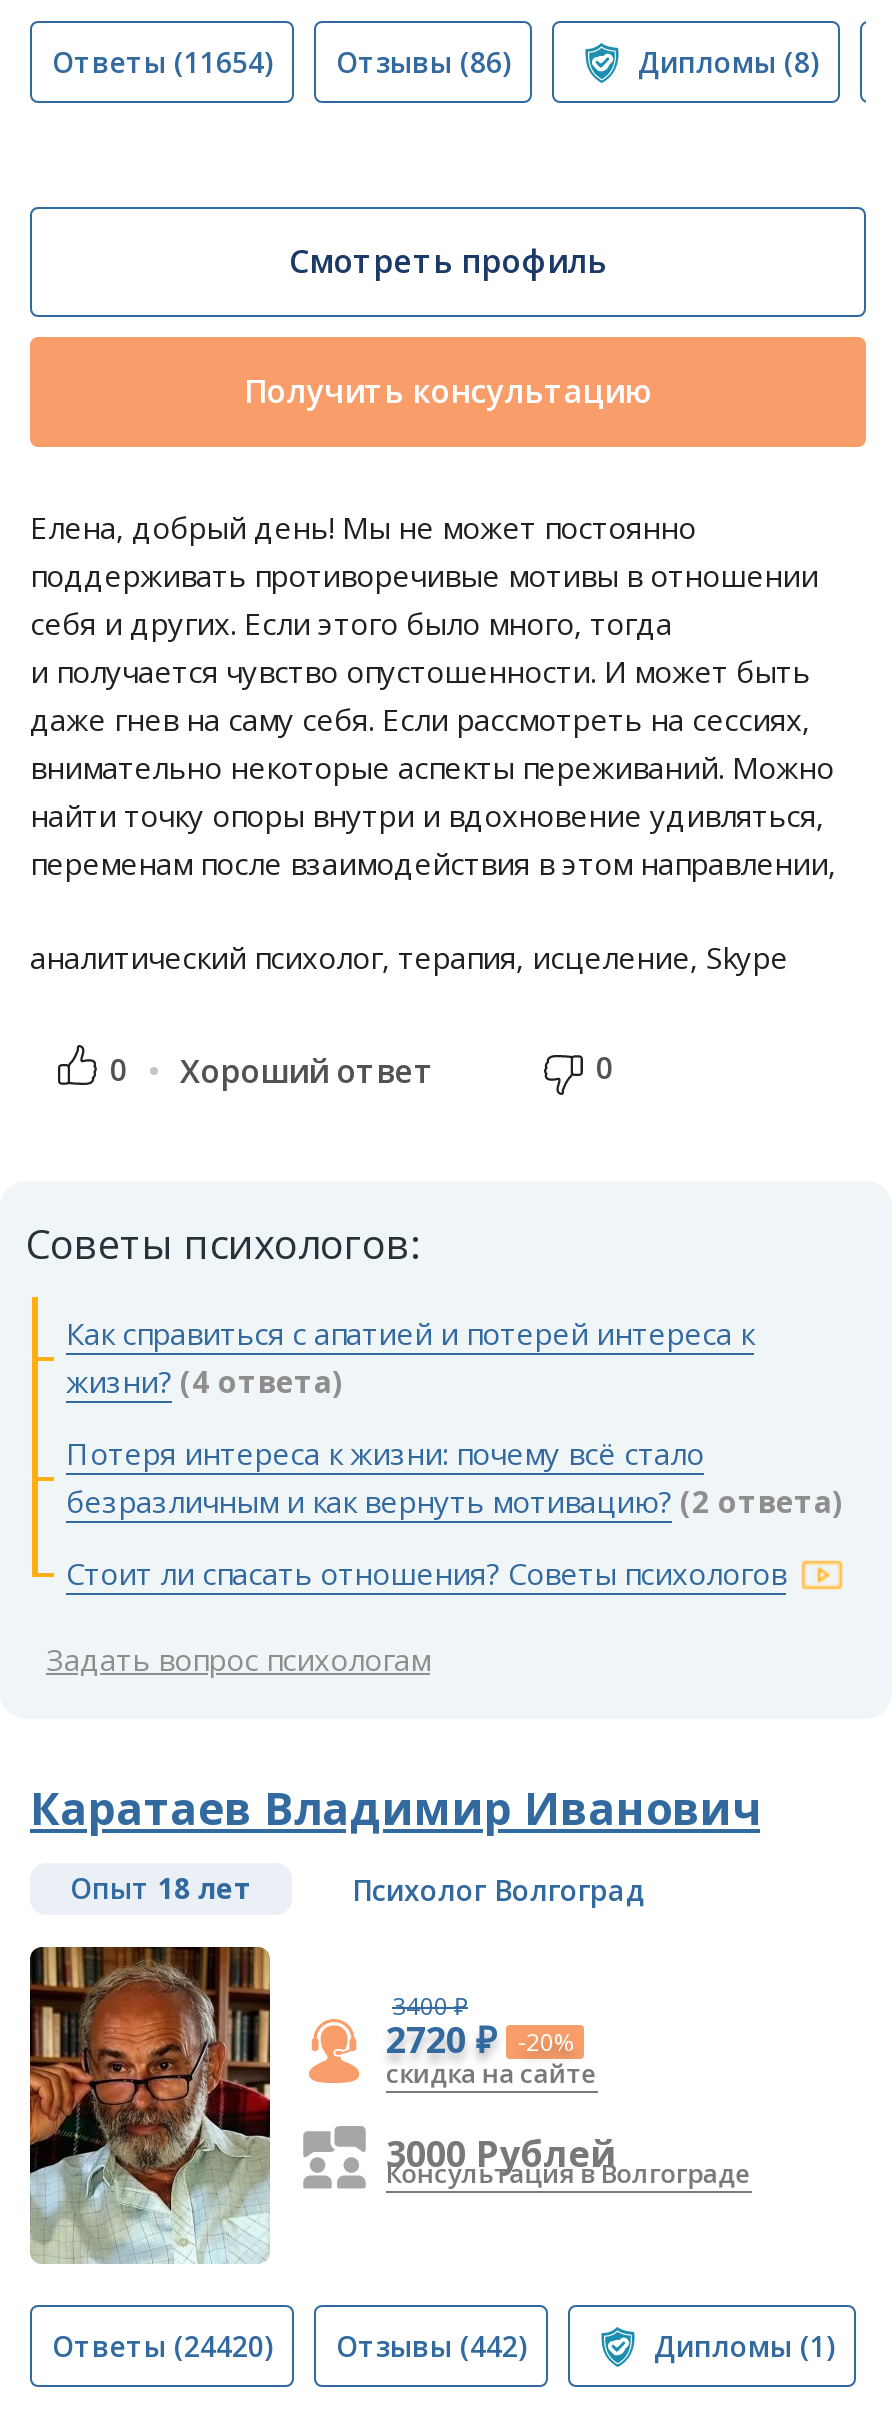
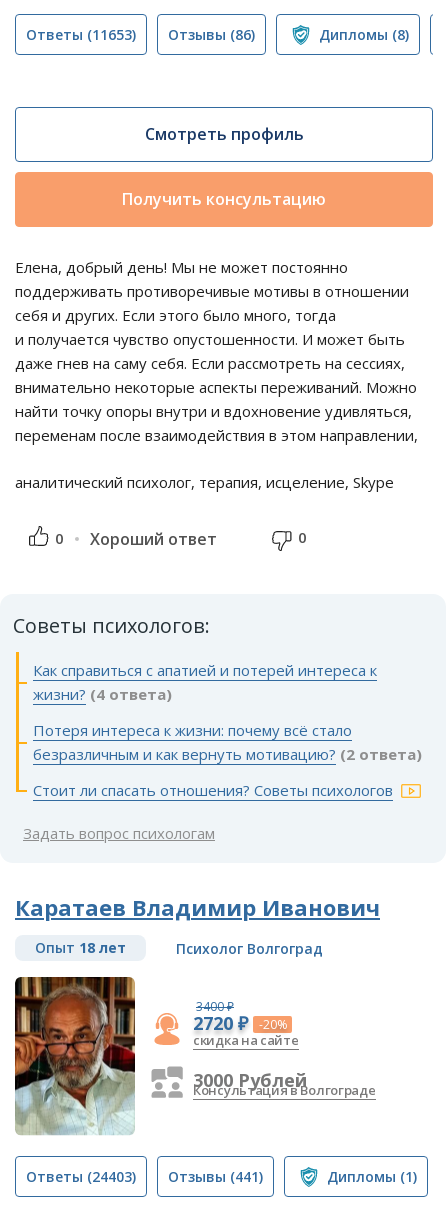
[52,43,510,81] Ответы (11654) Отзывы (86) -> [26,25,255,44] Ответы (11653) Отзывы (86)
[52,2327,272,2365] Ответы (24420) -> [26,1167,136,1186] Ответы (24403)
[336,2327,526,2365] Отзывы (442) -> [168,1167,263,1186] Отзывы (441)

